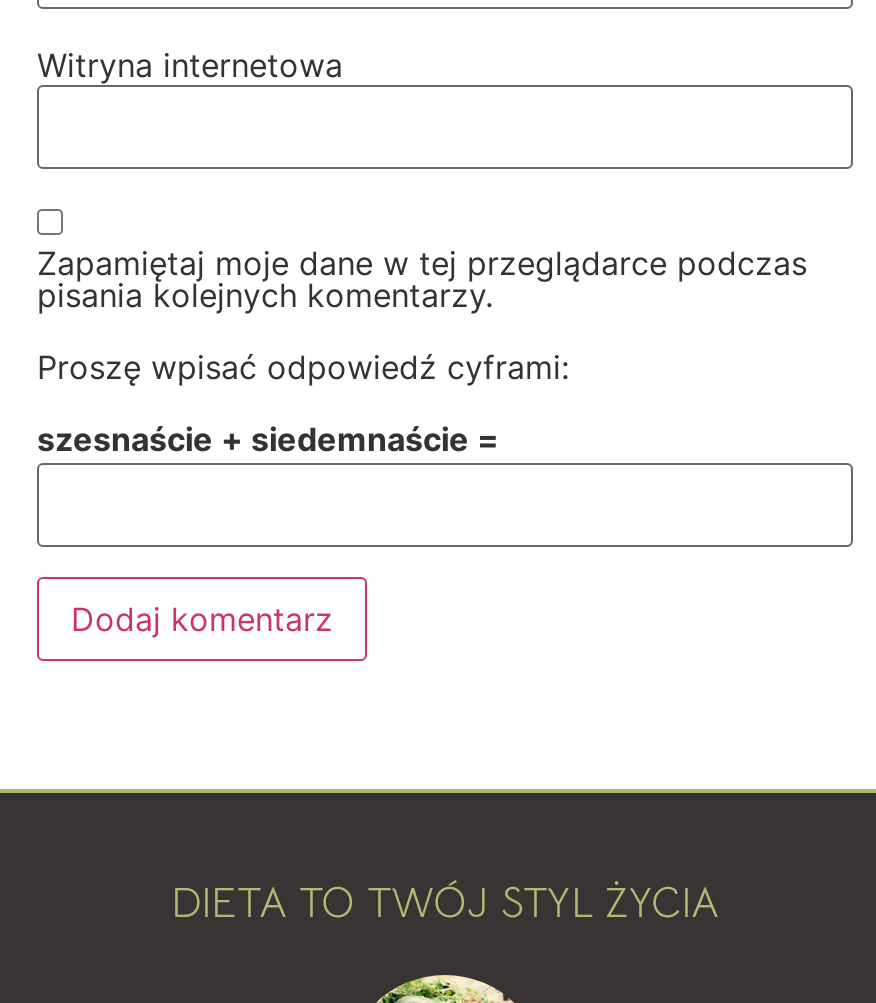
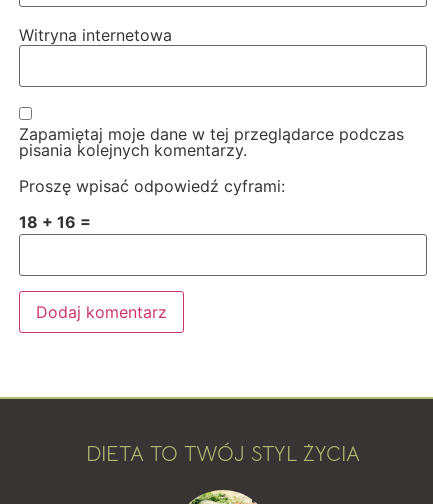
[37,420,499,460] szesnaście + siedemnaście = -> [19,212,91,232] 18 + 16 =

